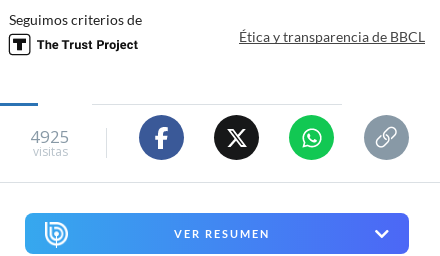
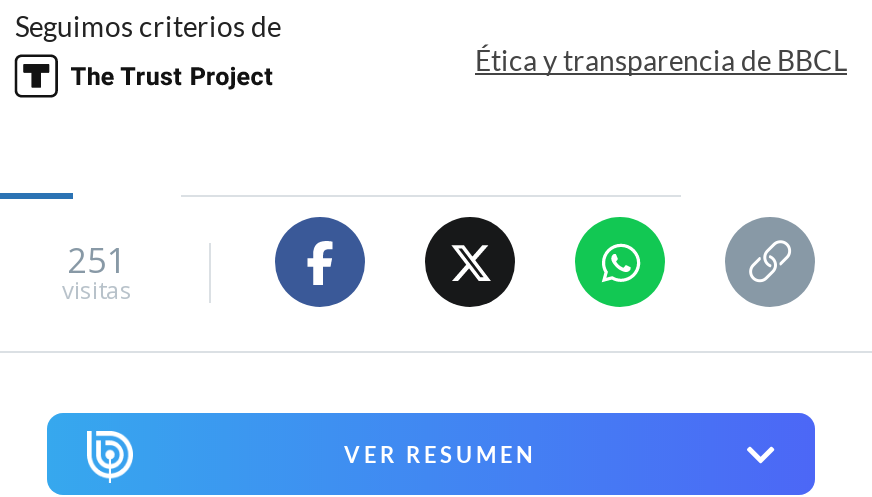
[30,125,70,148] 4925 -> [67,237,127,283] 251

